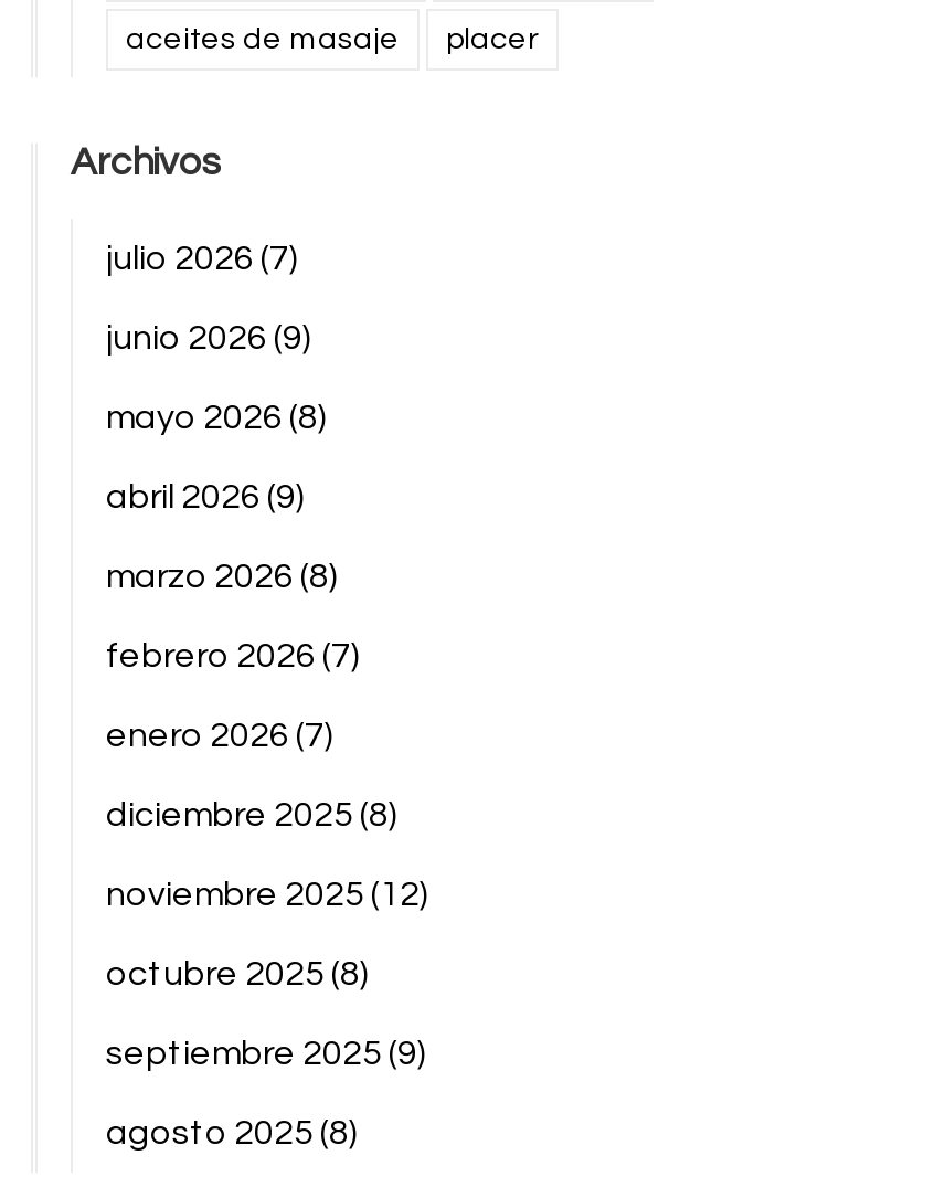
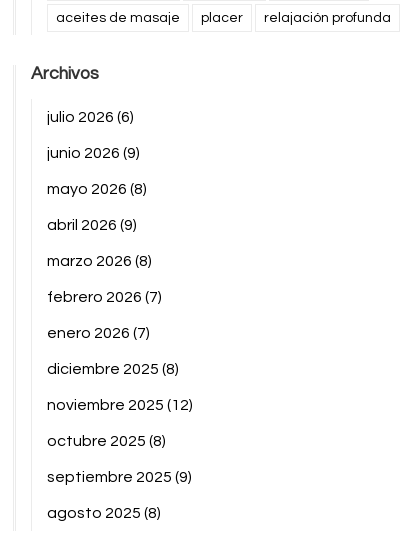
none -> [264,11,391,25] relajación profunda
[106,241,298,276] julio 2026 (7) -> [47,109,134,125] julio 2026 (6)

